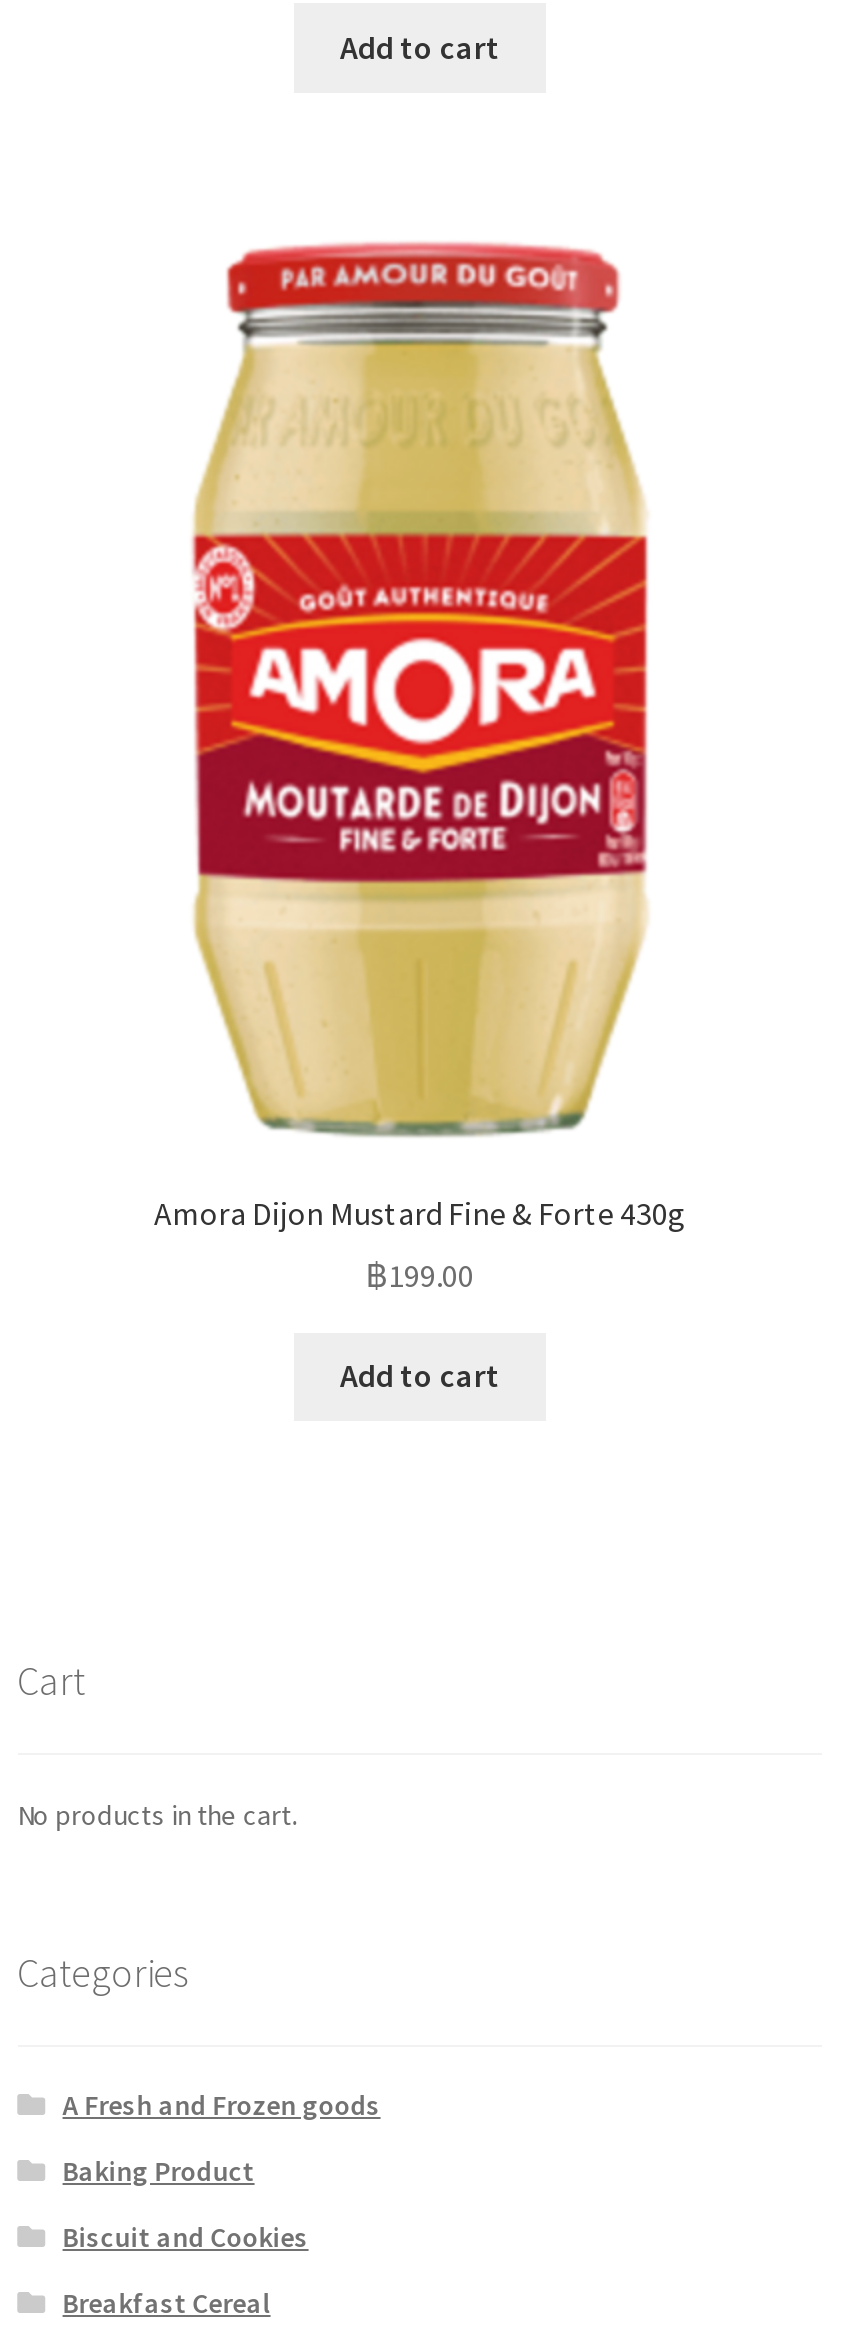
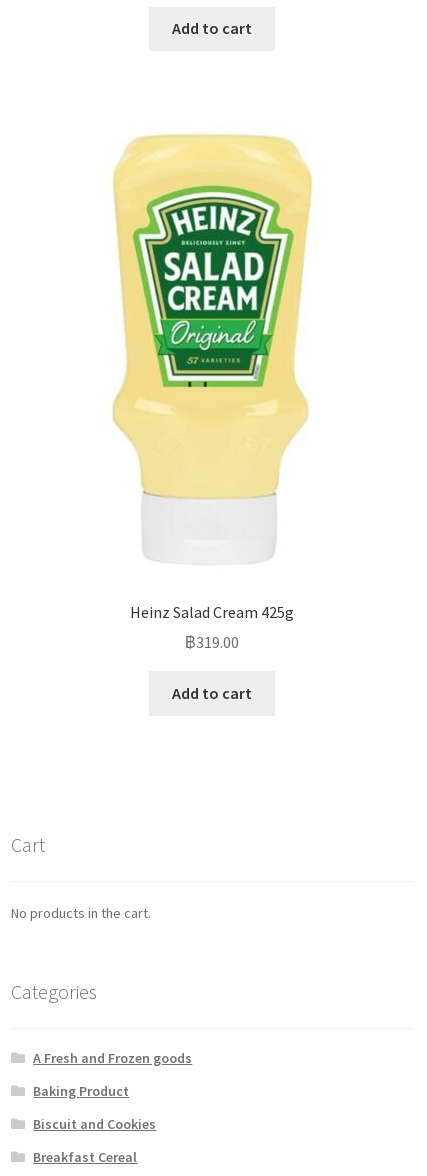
[154,242,686,1233] [image] | Amora Dijon Mustard Fine & Forte 430g -> [98,126,326,622] [image] | Heinz Salad Cream 425g
[366,1255,474,1295] ฿199.00 -> [185,632,239,652] ฿319.00

